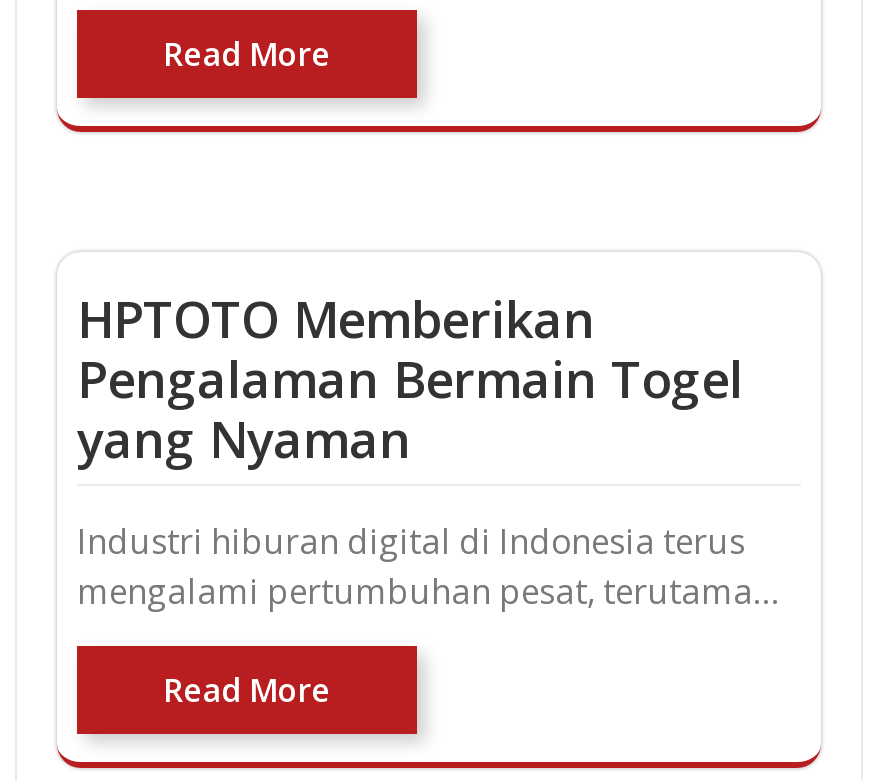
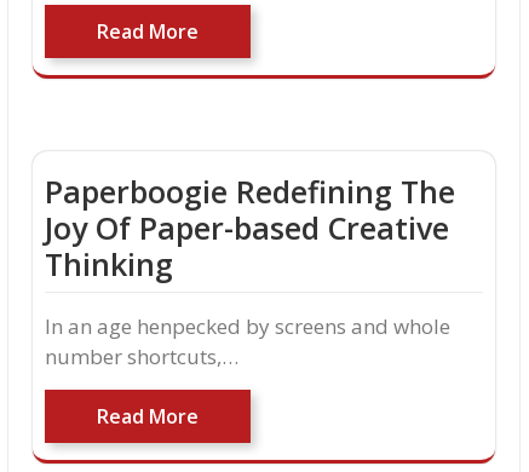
[77,284,743,472] HPTOTO Memberikan | Pengalaman Bermain Togel | yang Nyaman -> [45,171,455,284] Paperboogie Redefining The | Joy Of Paper-based Creative | Thinking
[77,518,781,614] Industri hiburan digital di Indonesia terus | mengalami pertumbuhan pesat, terutama… -> [45,312,450,370] In an age henpecked by screens and whole | number shortcuts,…

